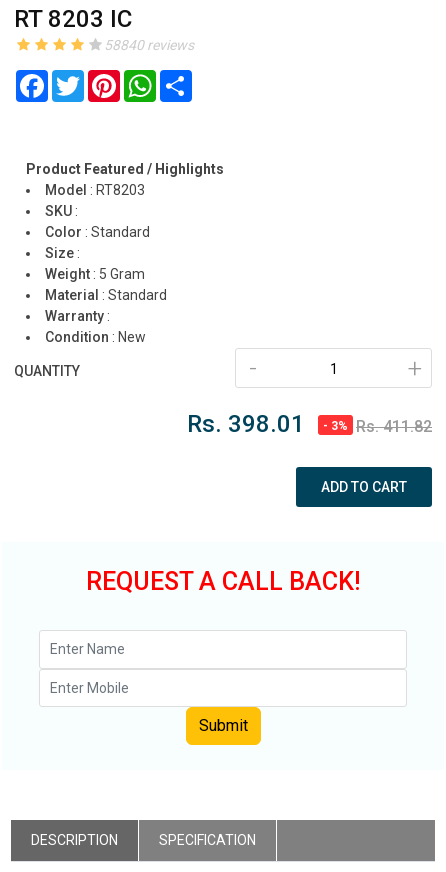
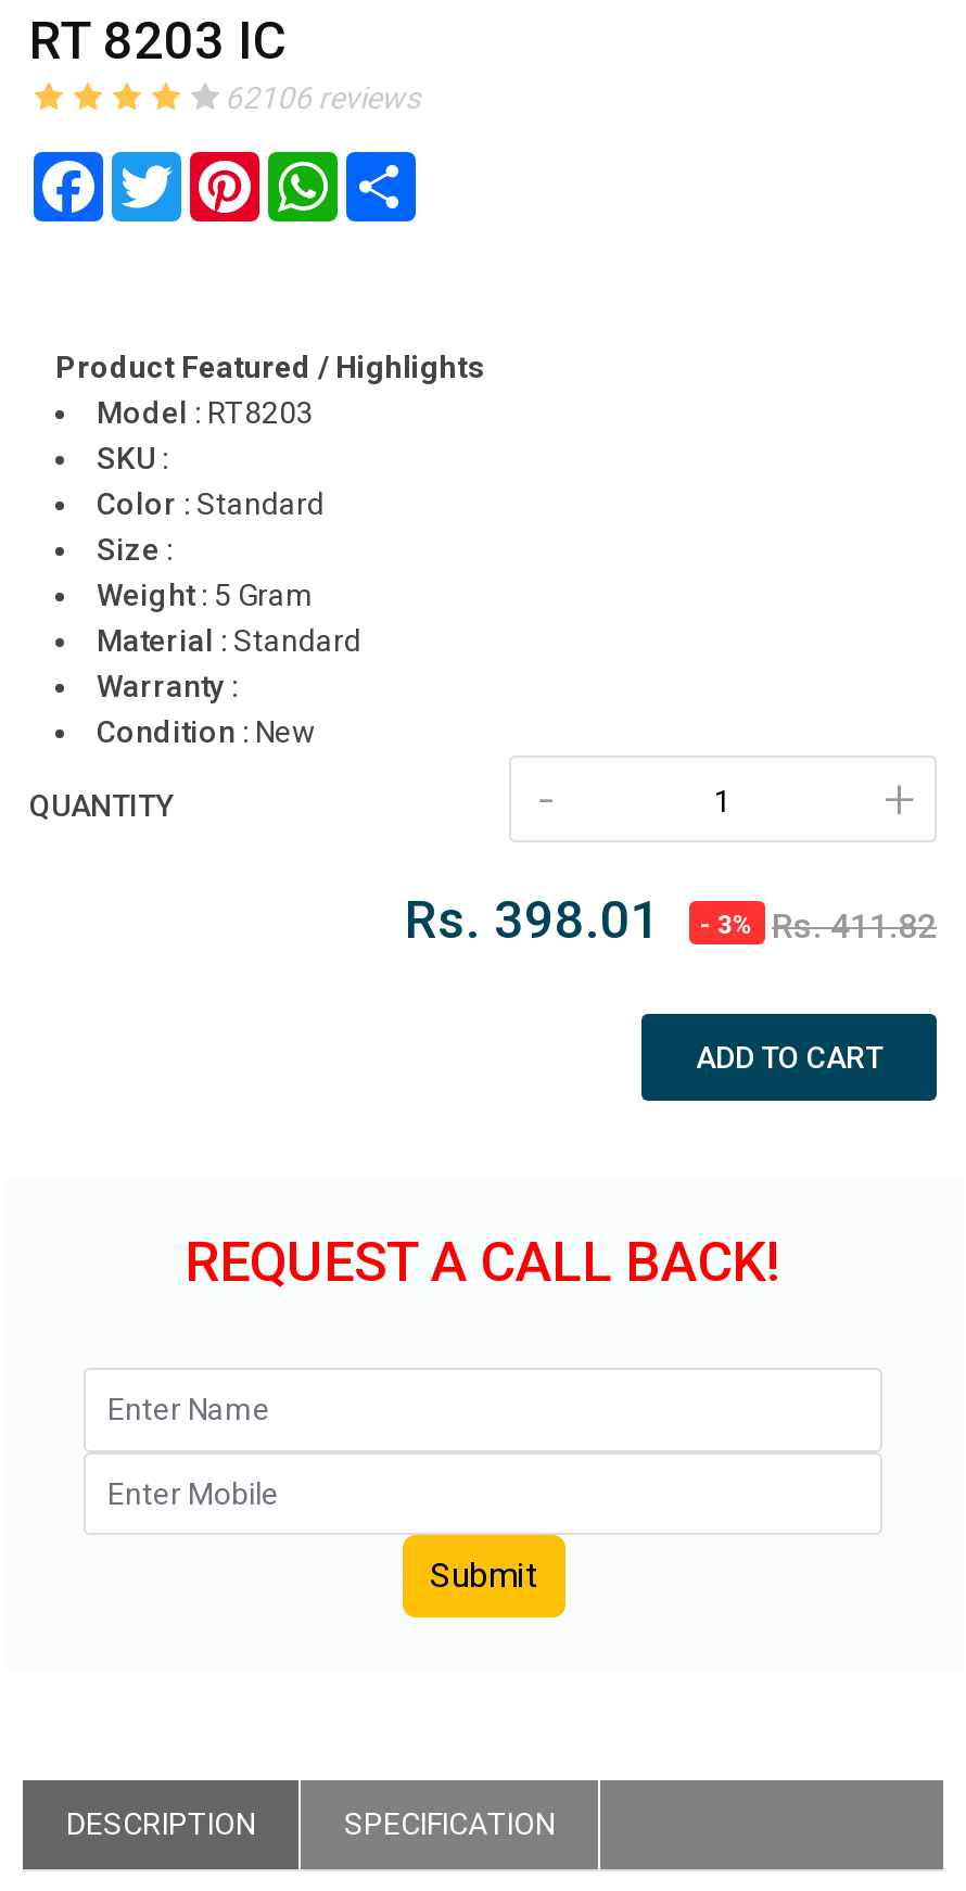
[104,37,194,53] 58840 reviews -> [225,80,420,115] 62106 reviews

